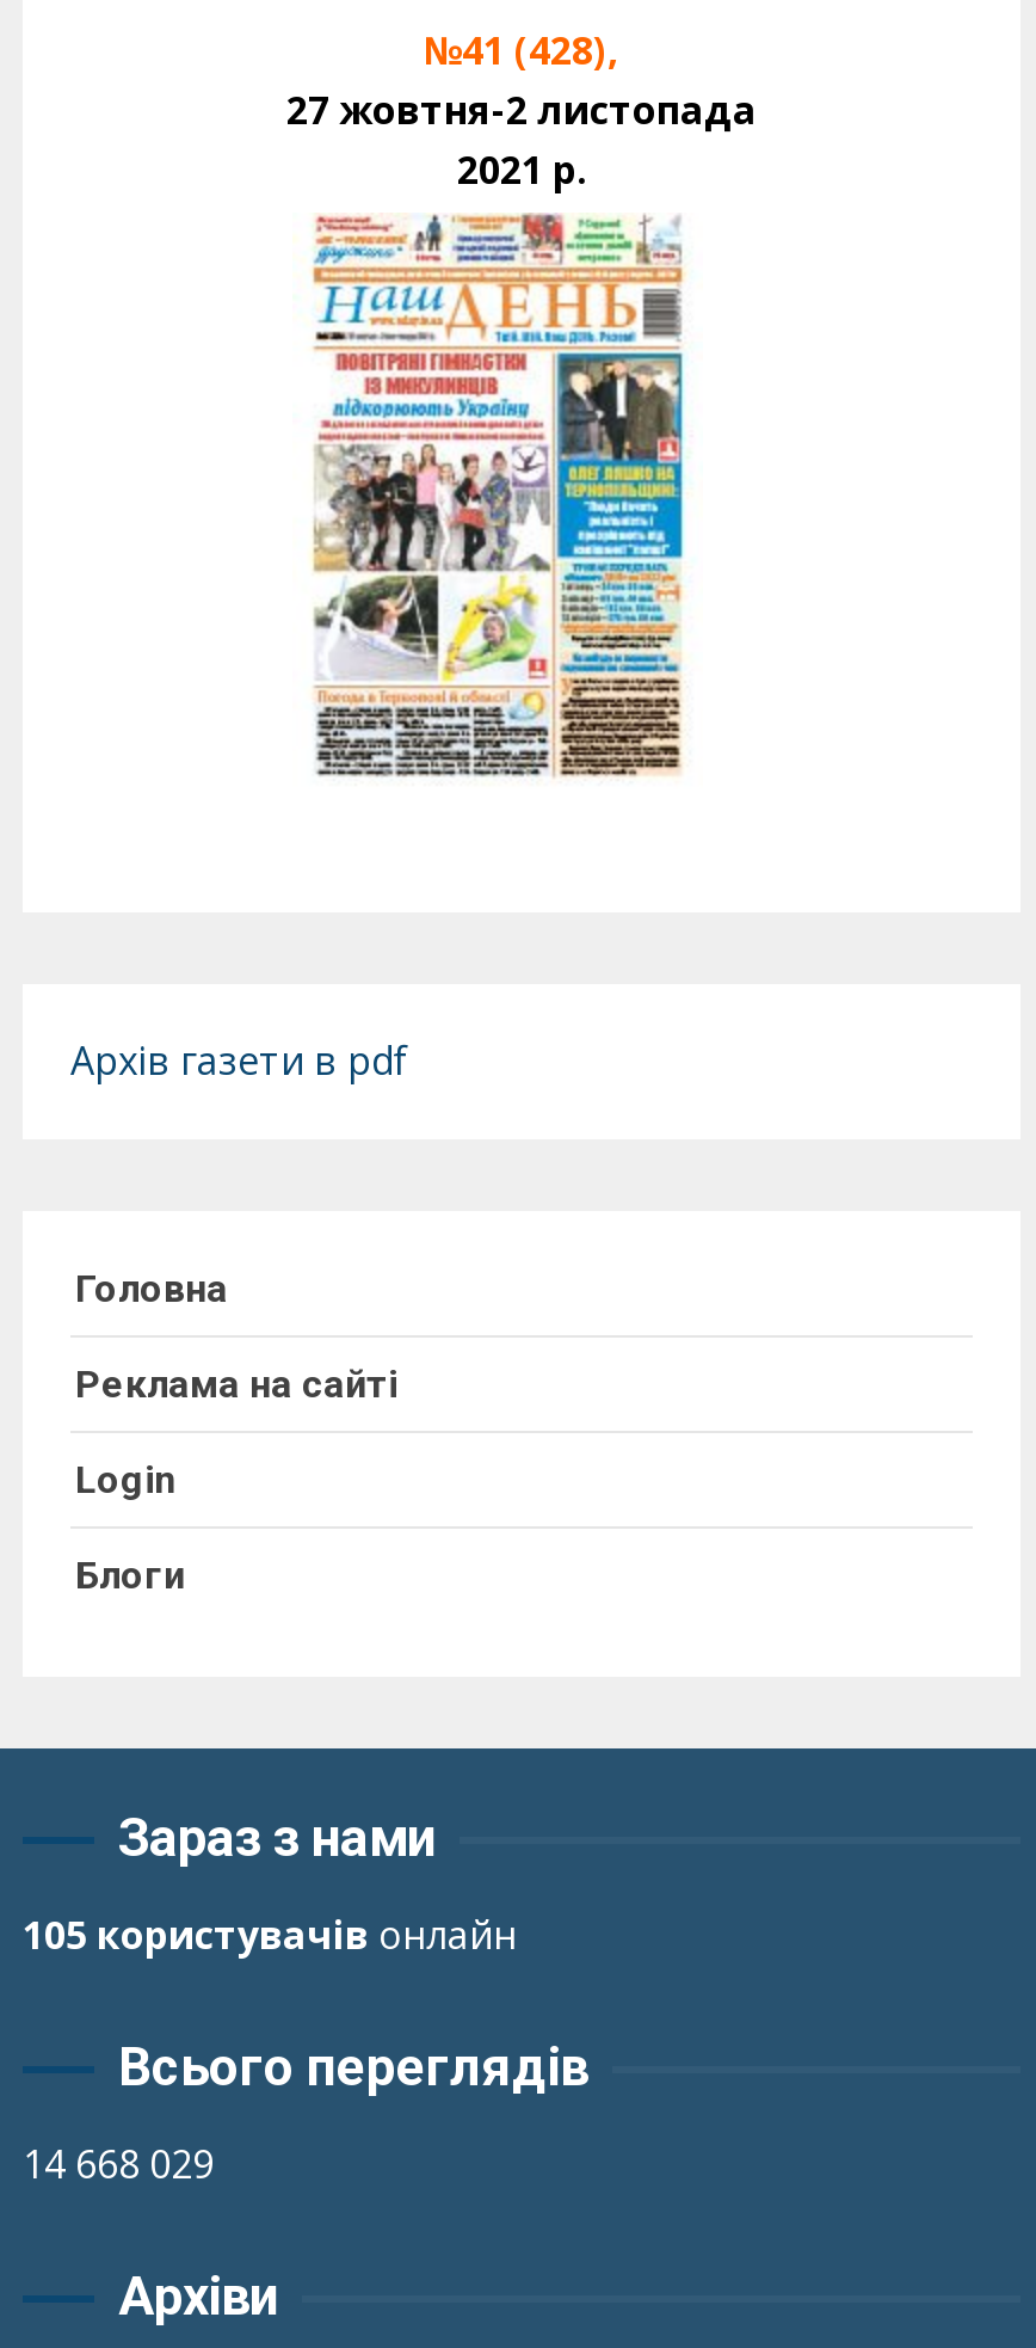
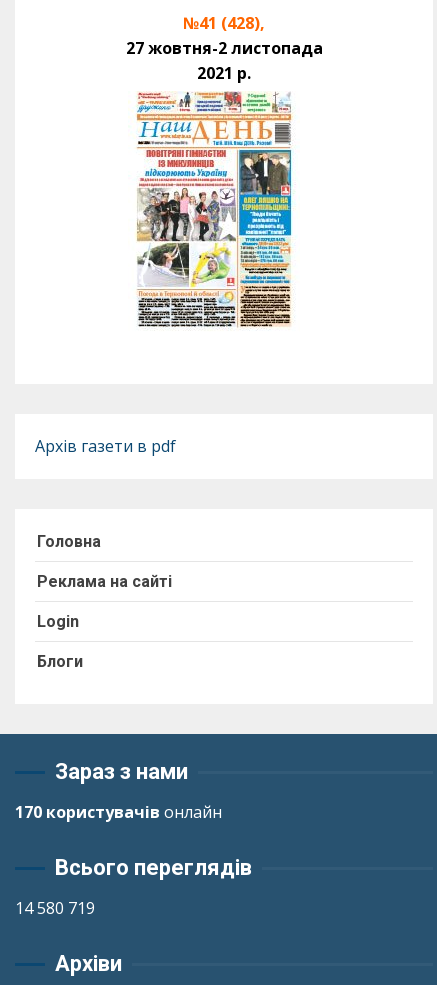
[23,1908,517,1961] 105 користувачів онлайн -> [15,801,222,823] 170 користувачів онлайн
[23,2138,214,2190] 14 668 029 -> [15,897,95,919] 14 580 719

